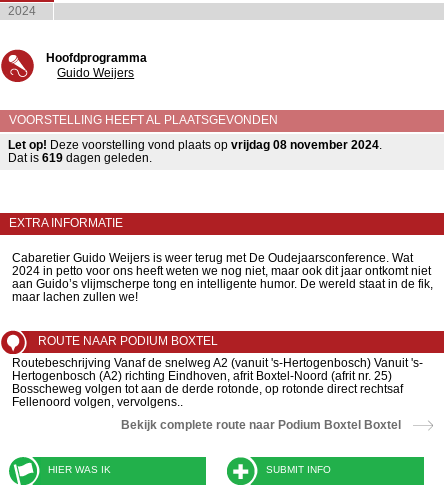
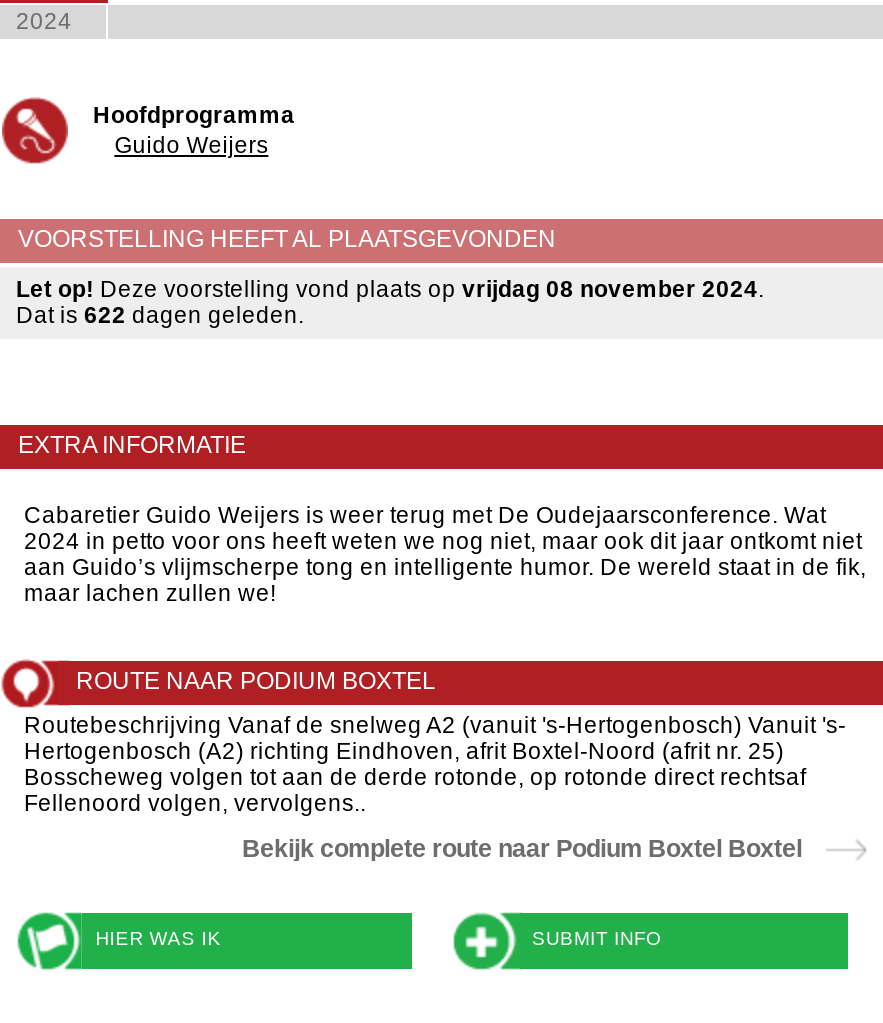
[8,152,152,164] Dat is 619 dagen geleden. -> [16,302,304,326] Dat is 622 dagen geleden.

